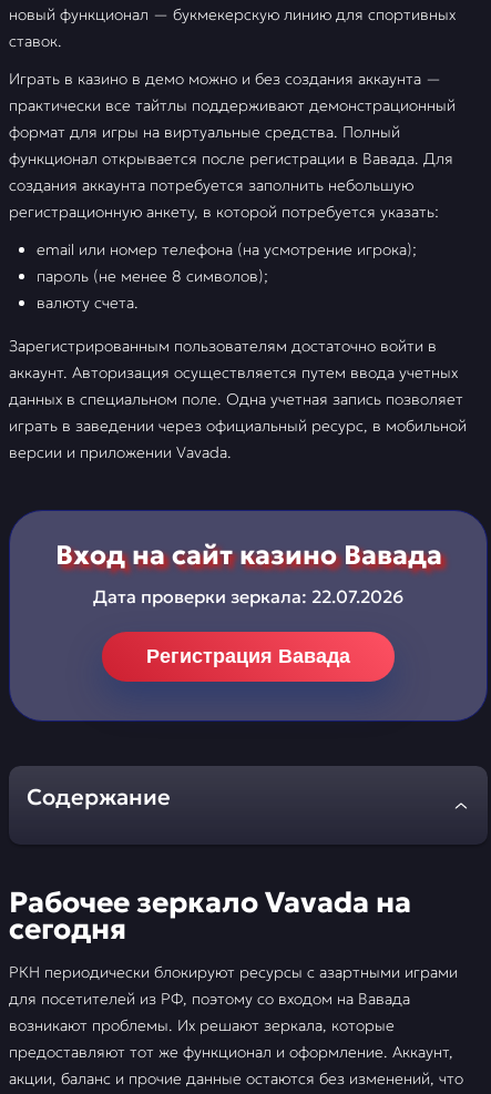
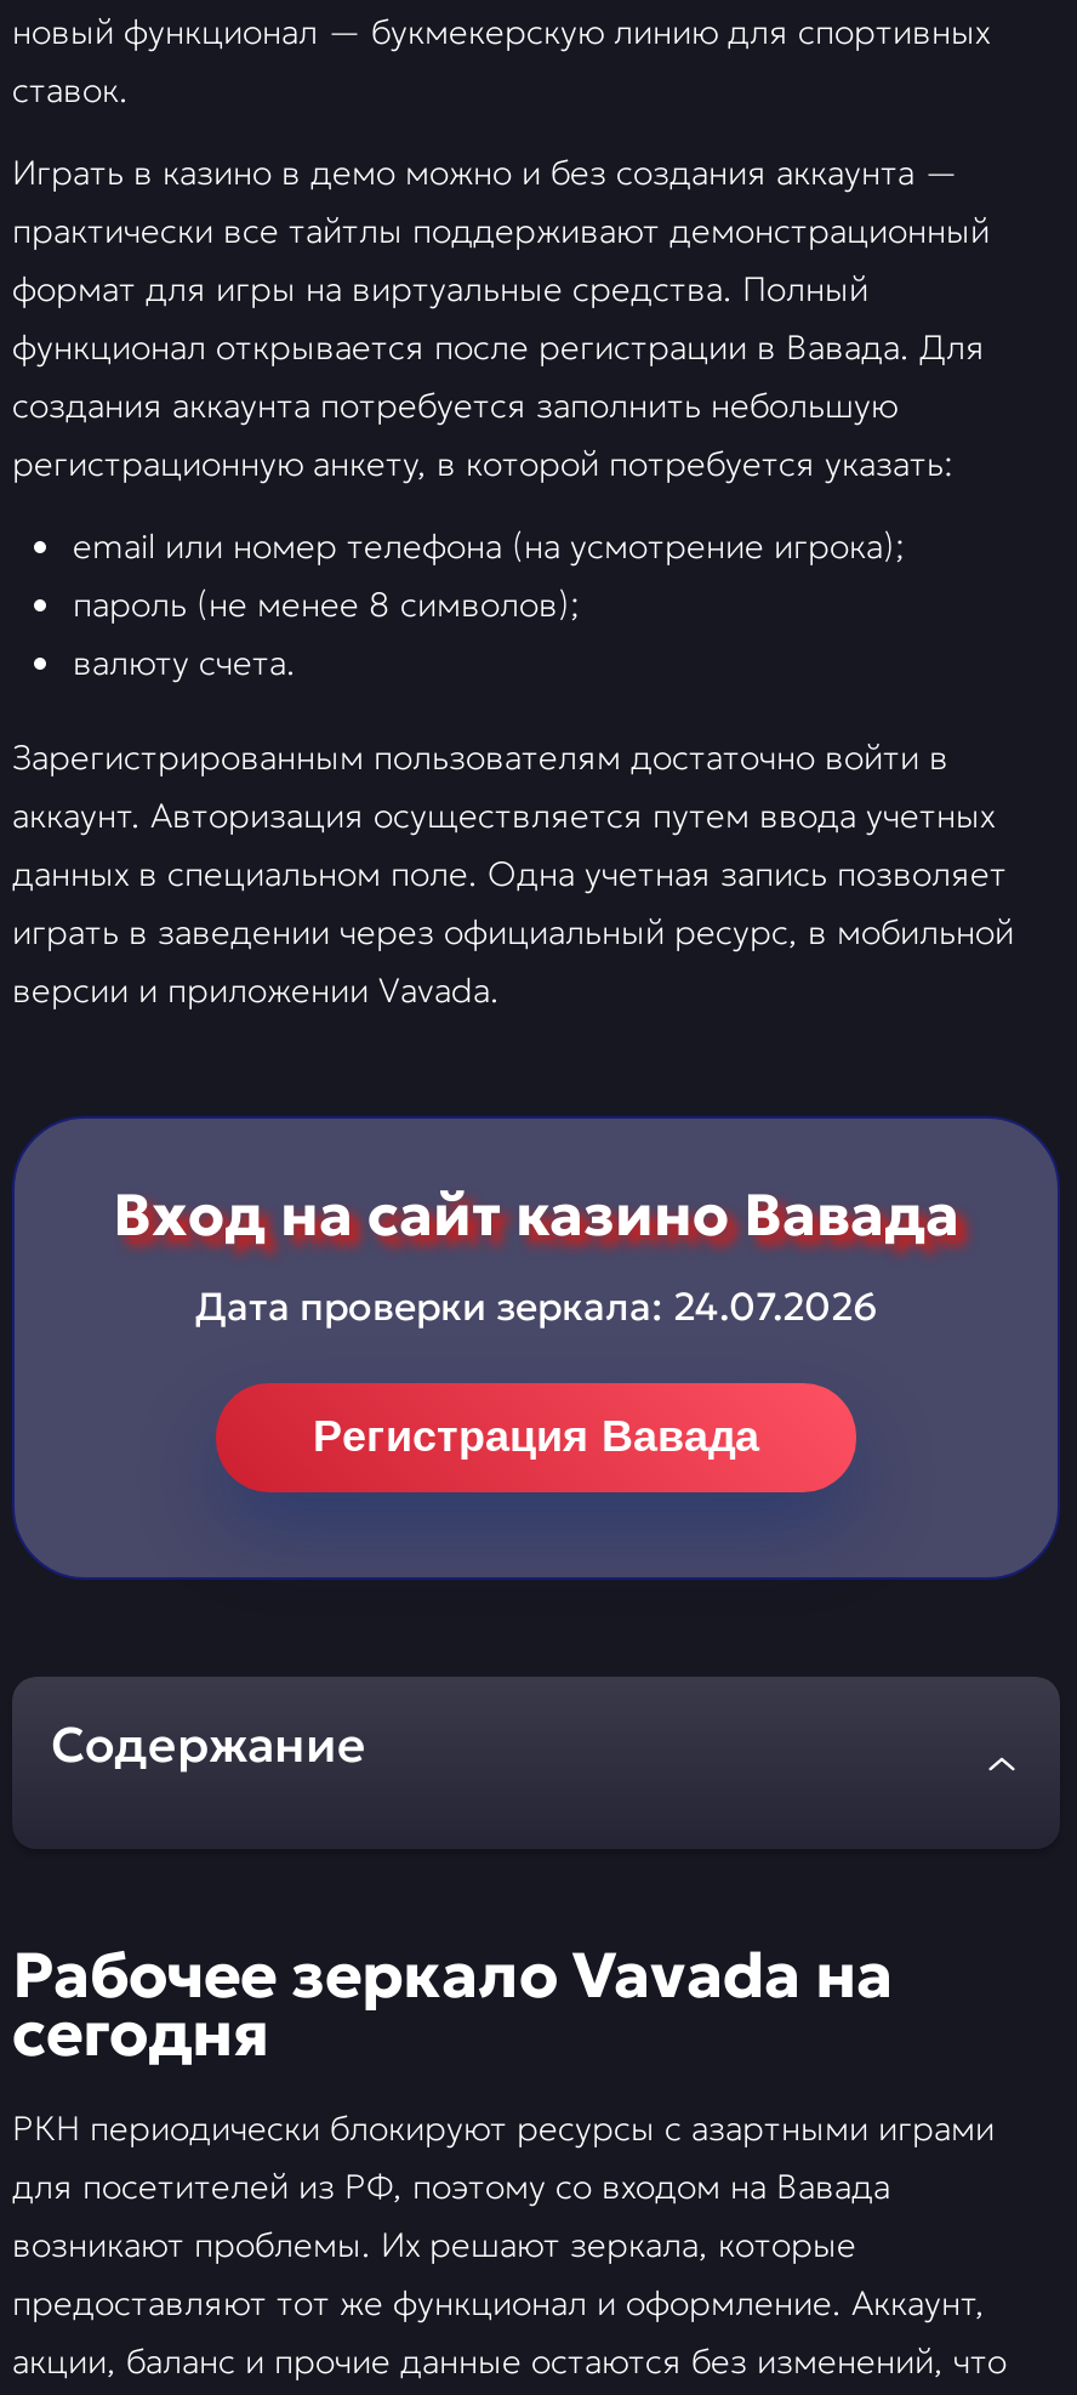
[93,586,403,608] Дата проверки зеркала: 22.07.2026 -> [195,1282,877,1330] Дата проверки зеркала: 24.07.2026

